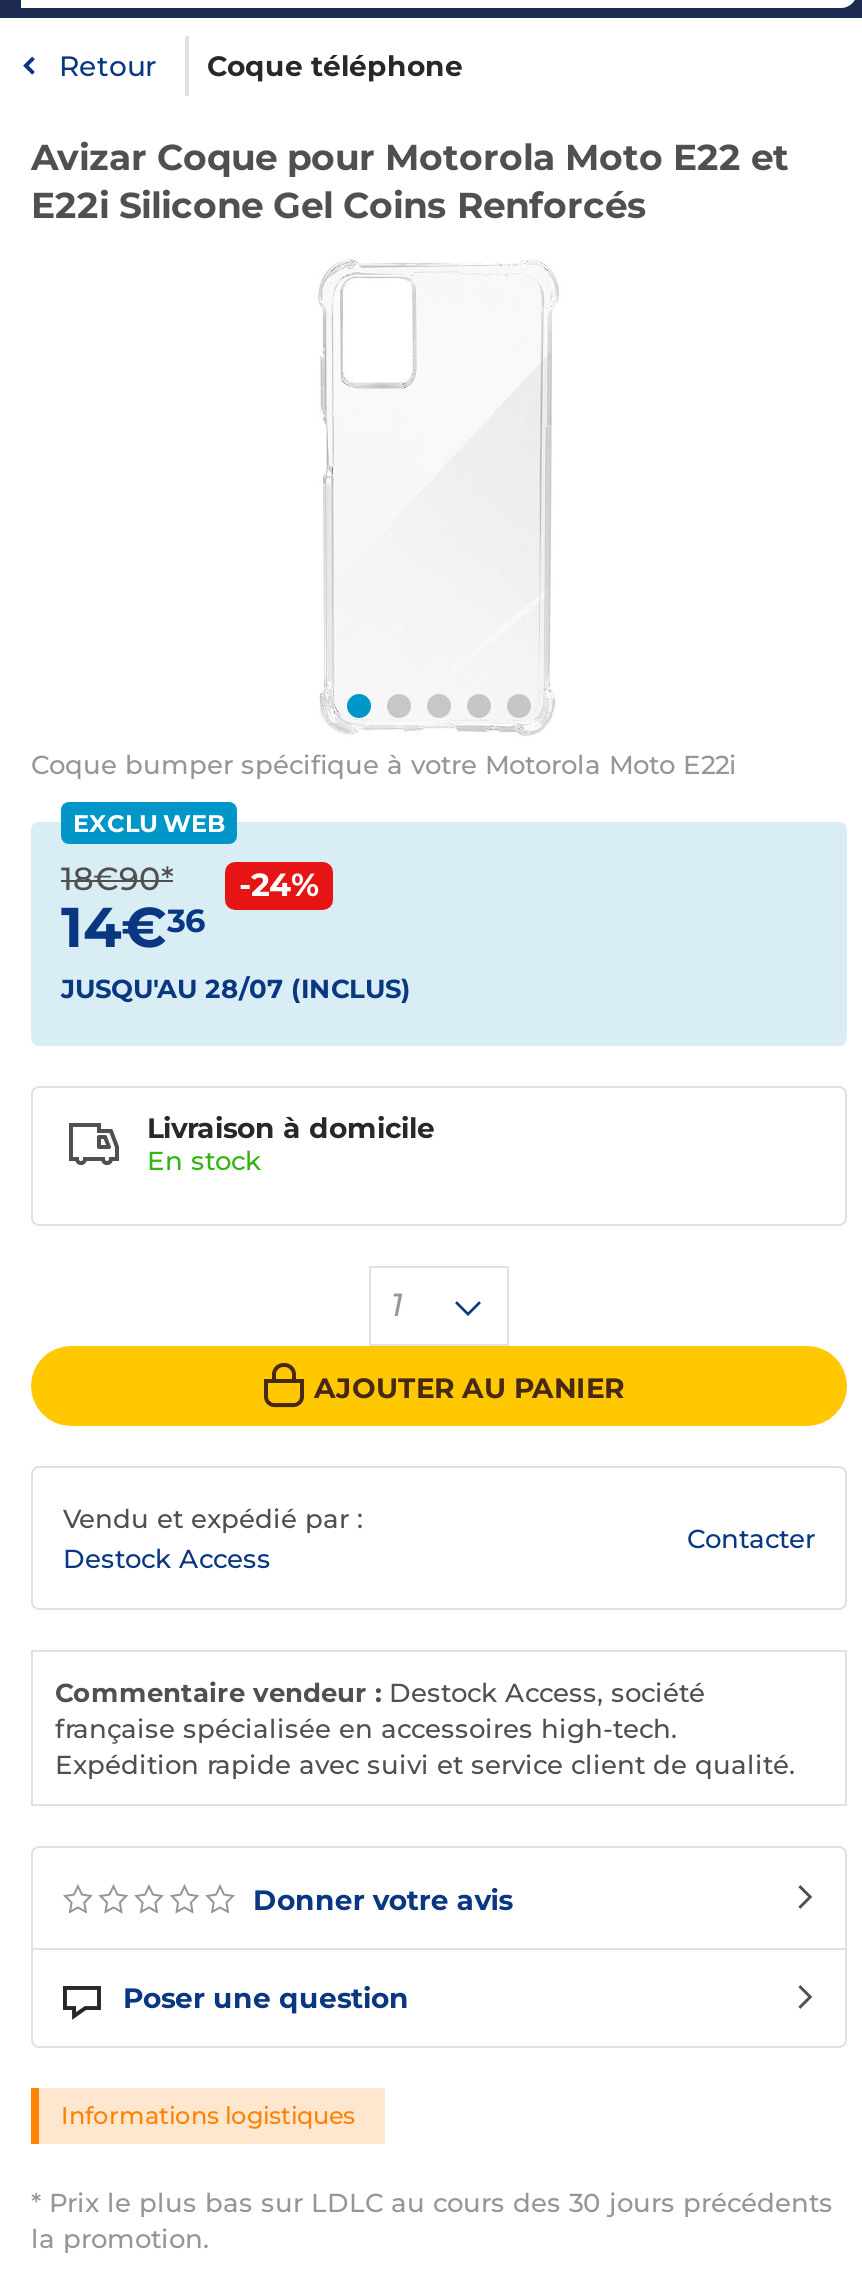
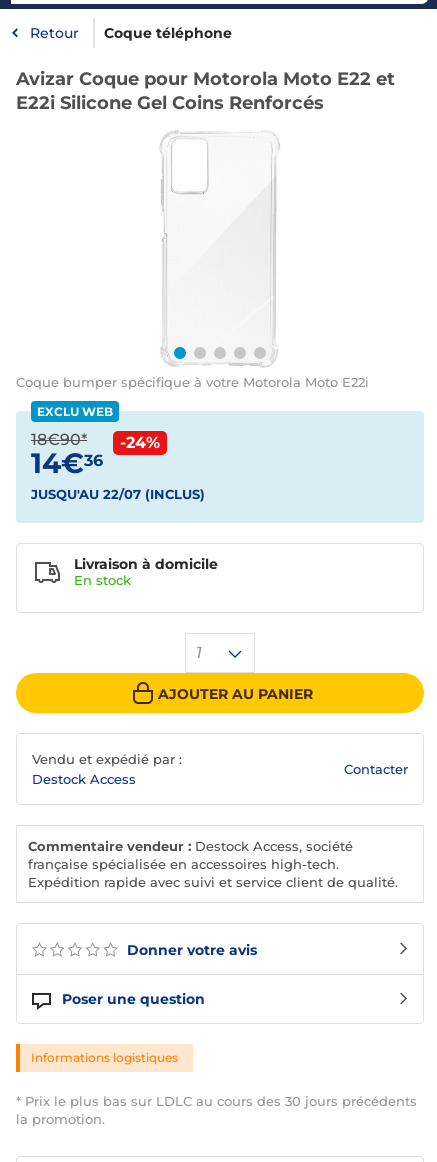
[61,973,411,1005] JUSQU'AU 28/07 (INCLUS) -> [31,486,205,502] JUSQU'AU 22/07 (INCLUS)

